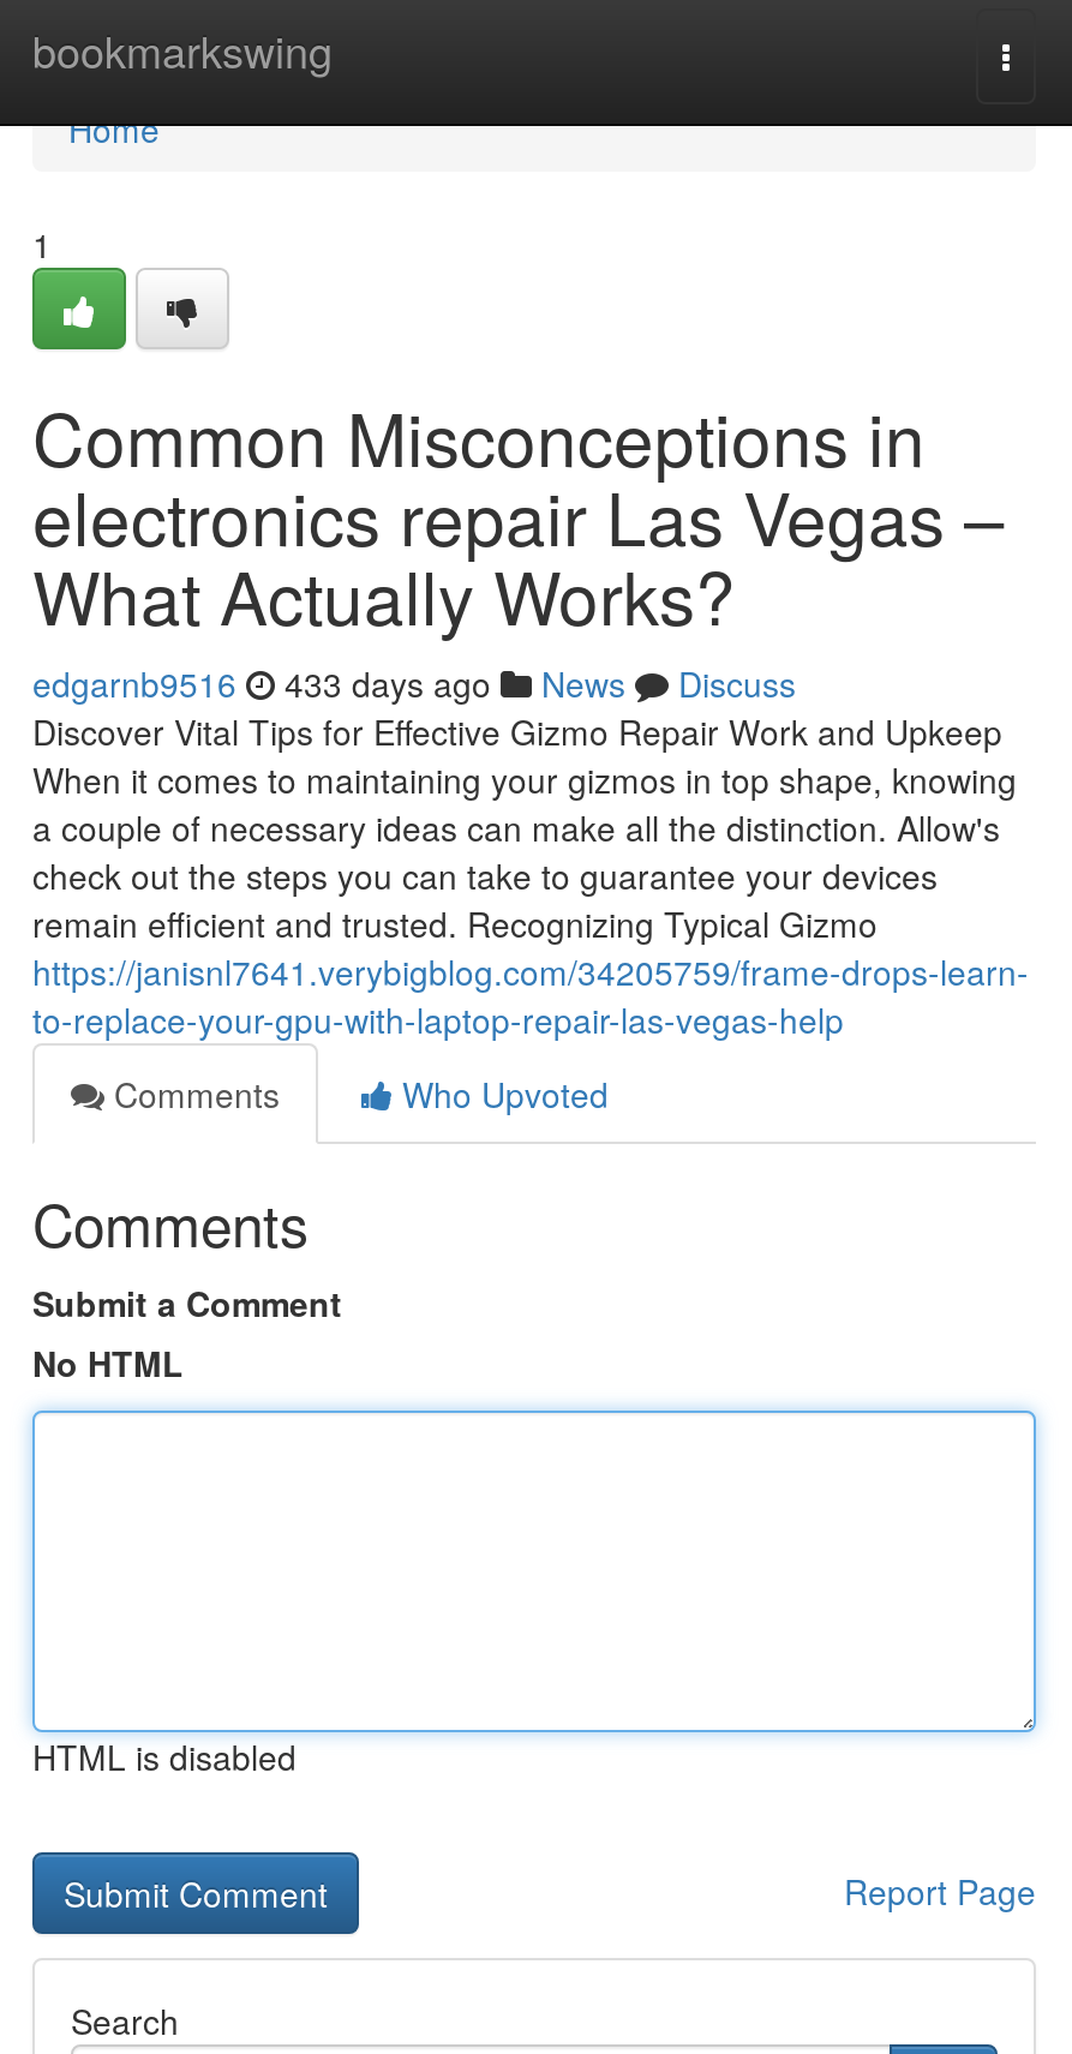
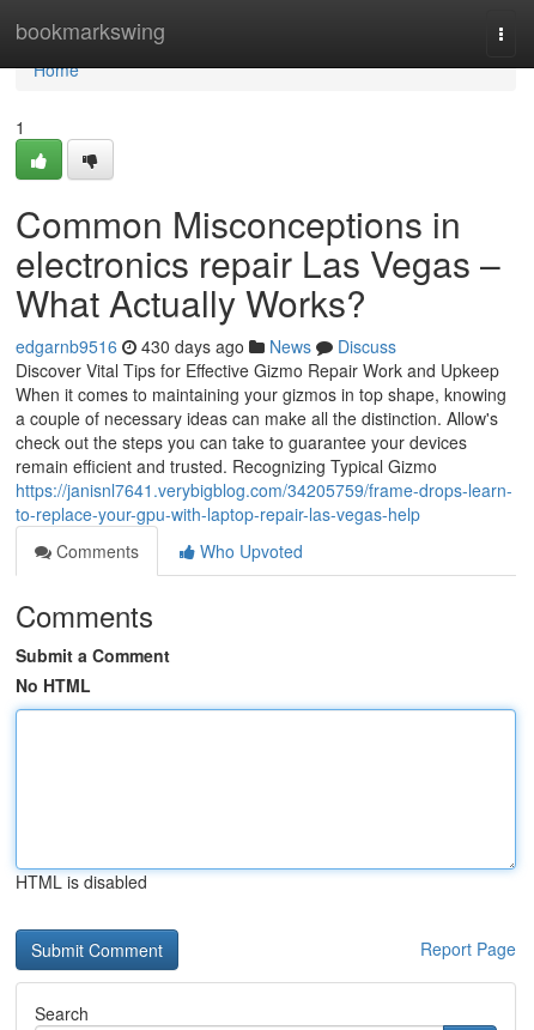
[32,659,796,707] edgarnb9516 433 days ago News Discuss -> [16,334,396,358] edgarnb9516 430 days ago News Discuss

